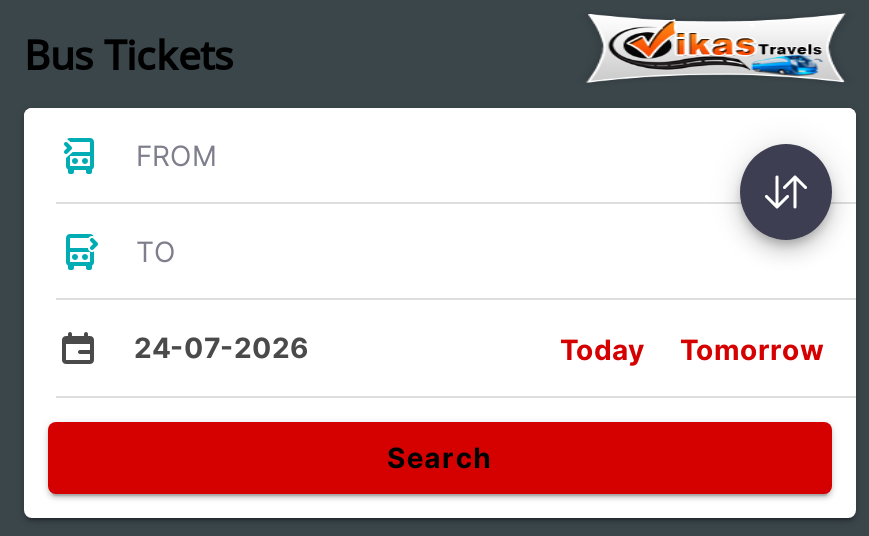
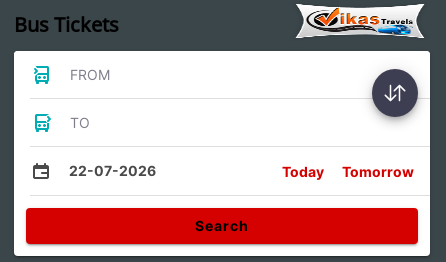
[134,330,308,364] 24-07-2026 -> [69,162,156,179] 22-07-2026

